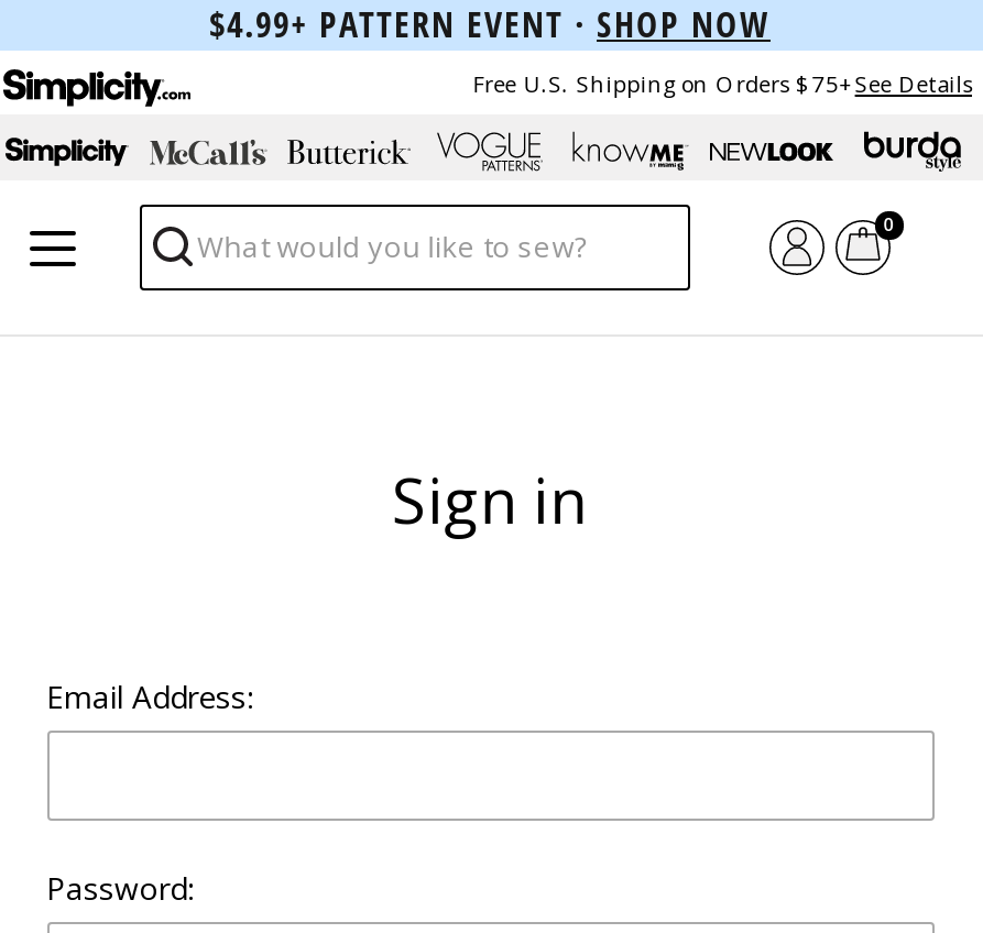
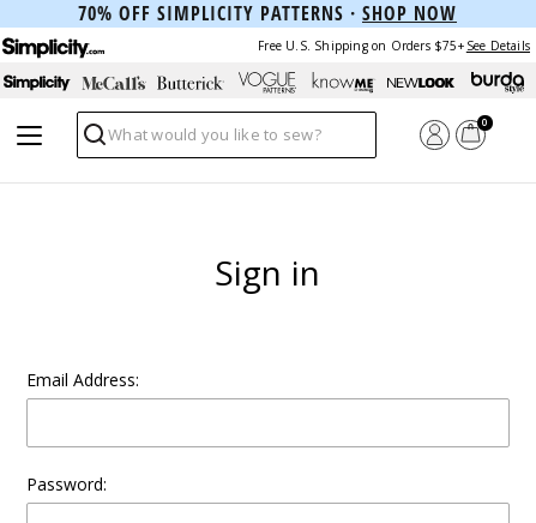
[209,0,771,48] $4.99+ PATTERN EVENT · SHOP NOW -> [78,0,457,26] 70% OFF SIMPLICITY PATTERNS · SHOP NOW

